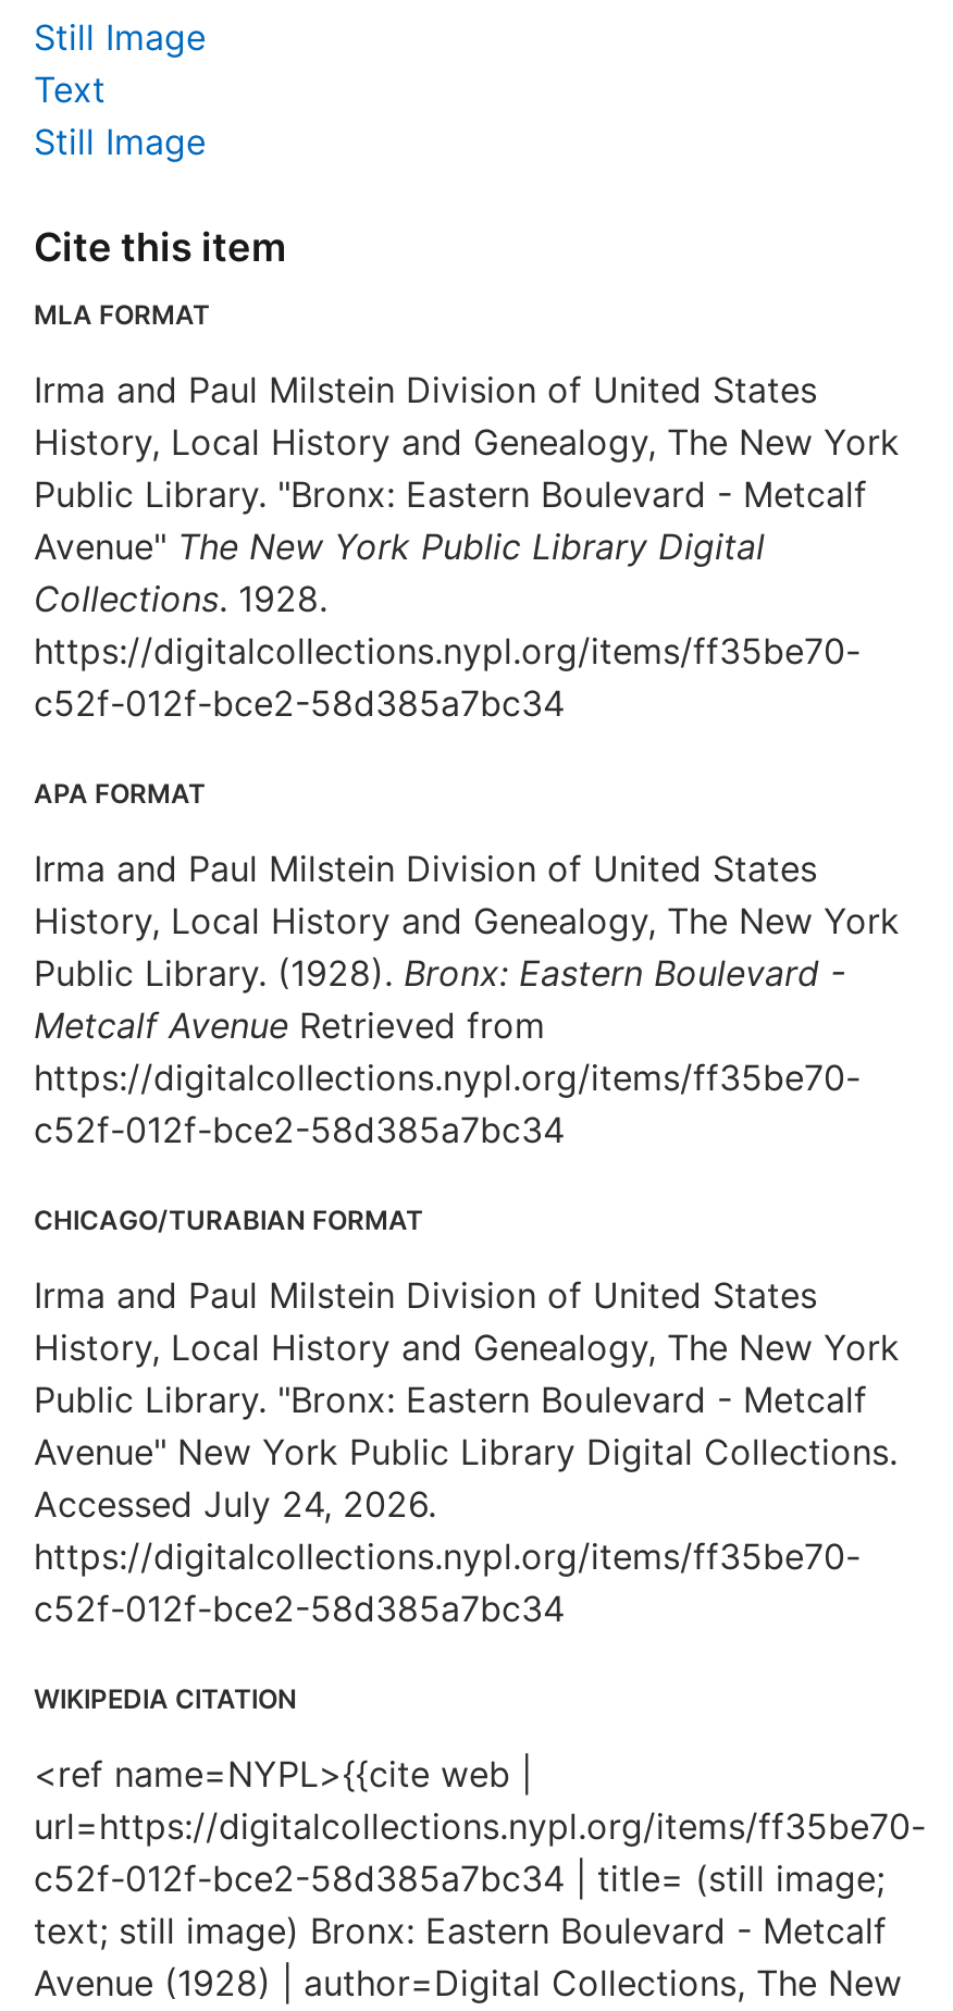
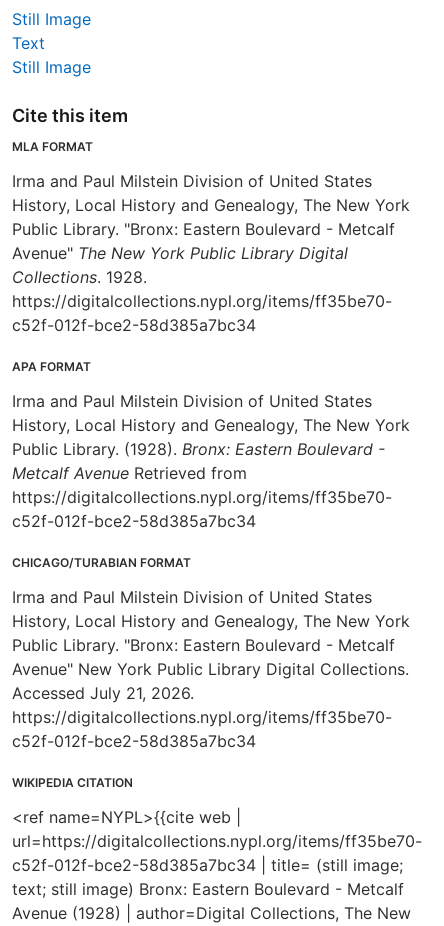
[34,1482,436,1526] Accessed July 24, 2026. -> [12,683,194,703] Accessed July 21, 2026.

